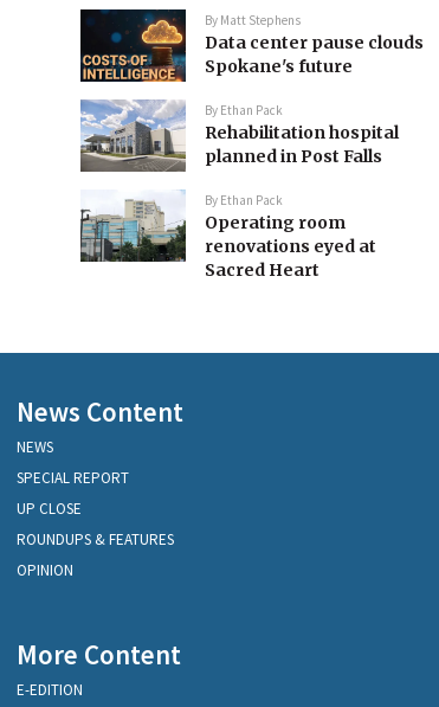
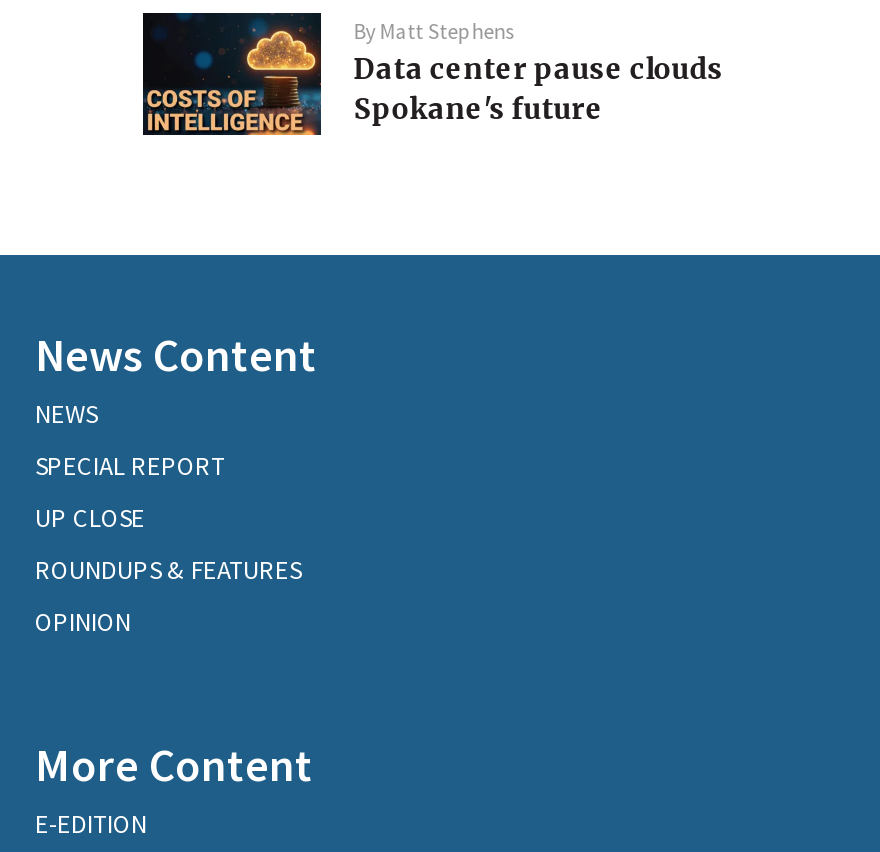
[79,98,399,281] [image] | By Ethan Pack | Rehabilitation hospital | planned in Post Falls | By Ethan Pack | Operating room | renovations eyed at | Sacred Heart -> none
[79,189,187,282] [image] -> none

